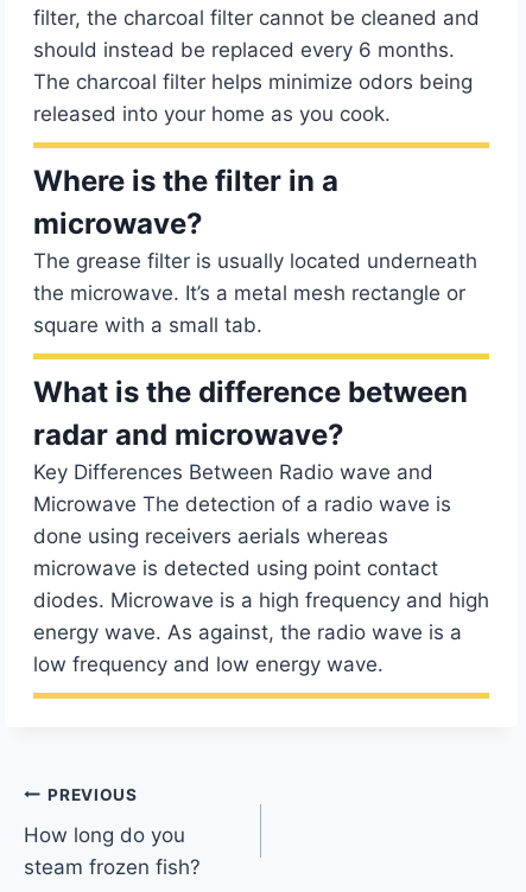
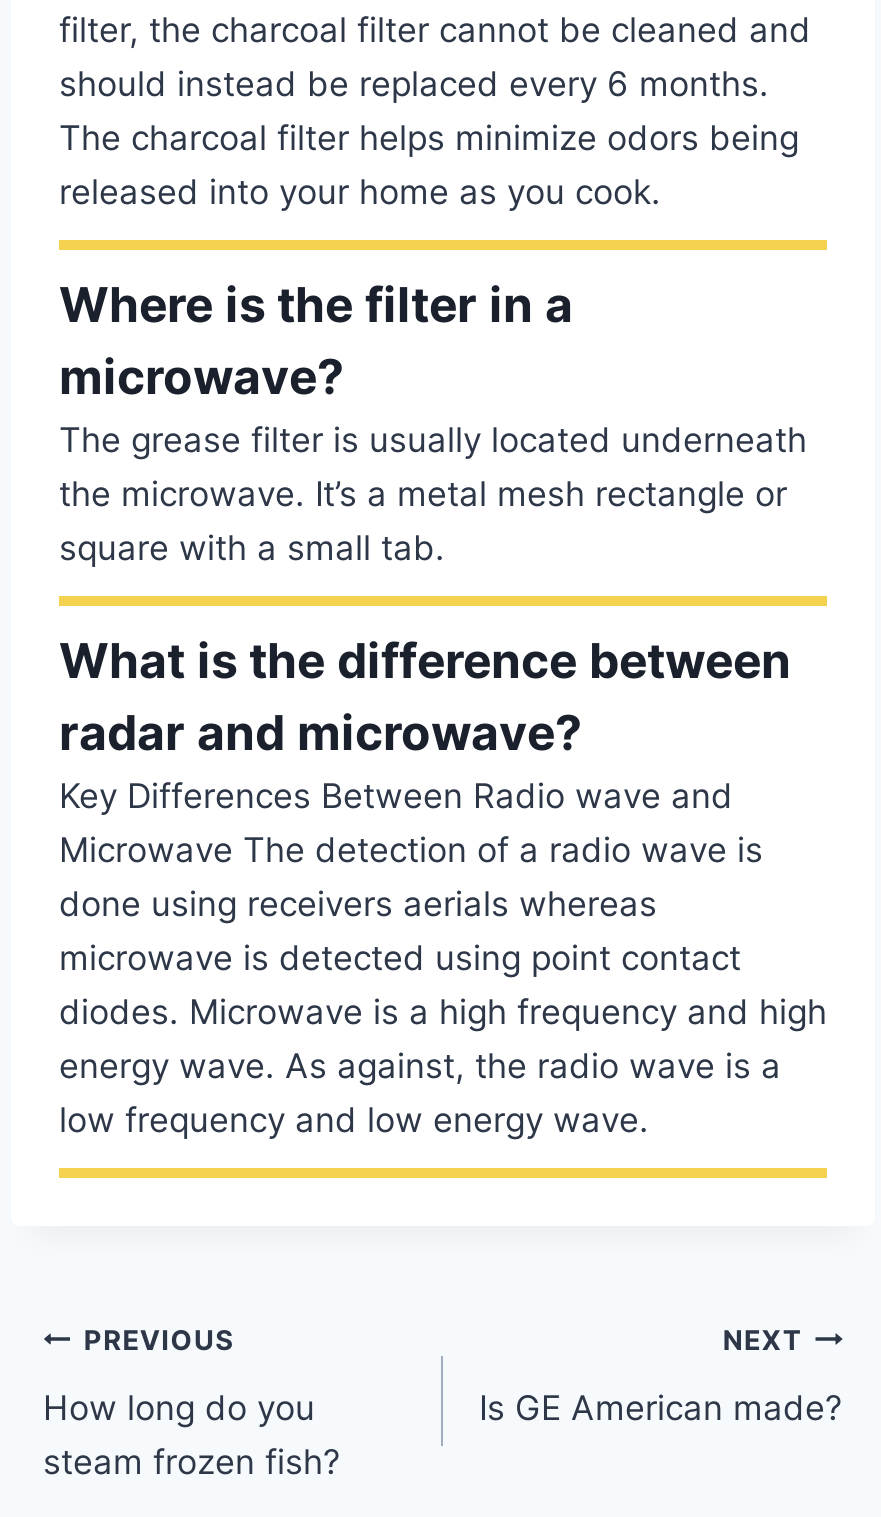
none -> [479,1323,843,1428] NEXT | Is GE American made?

